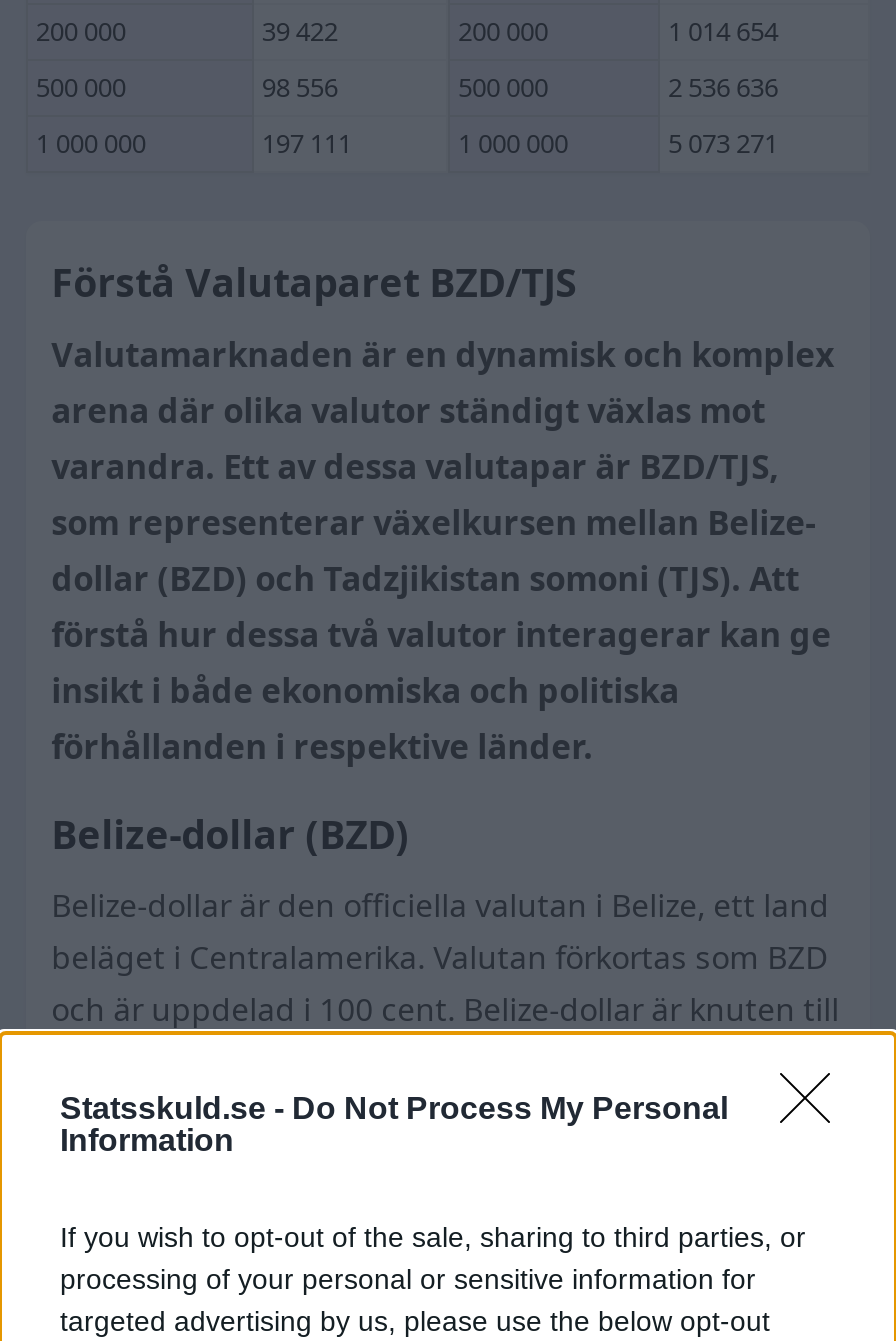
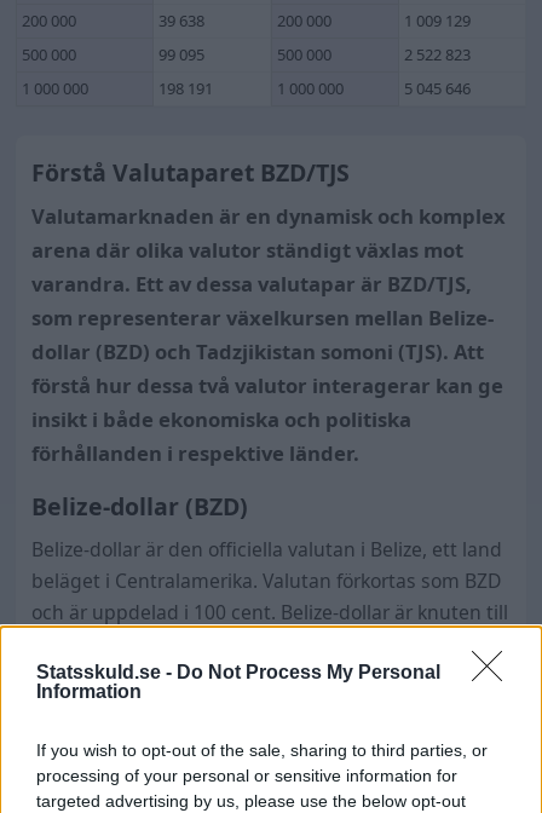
[262,12,338,48] 39 422 -> [158,9,204,31] 39 638
[668,12,778,48] 1 014 654 -> [404,9,471,31] 1 009 129
[262,68,338,104] 98 556 -> [158,43,204,65] 99 095
[668,68,778,104] 2 536 636 -> [404,43,471,65] 2 522 823
[262,124,352,160] 197 111 -> [158,77,213,99] 198 191
[668,124,778,160] 5 073 271 -> [404,77,471,99] 5 045 646

